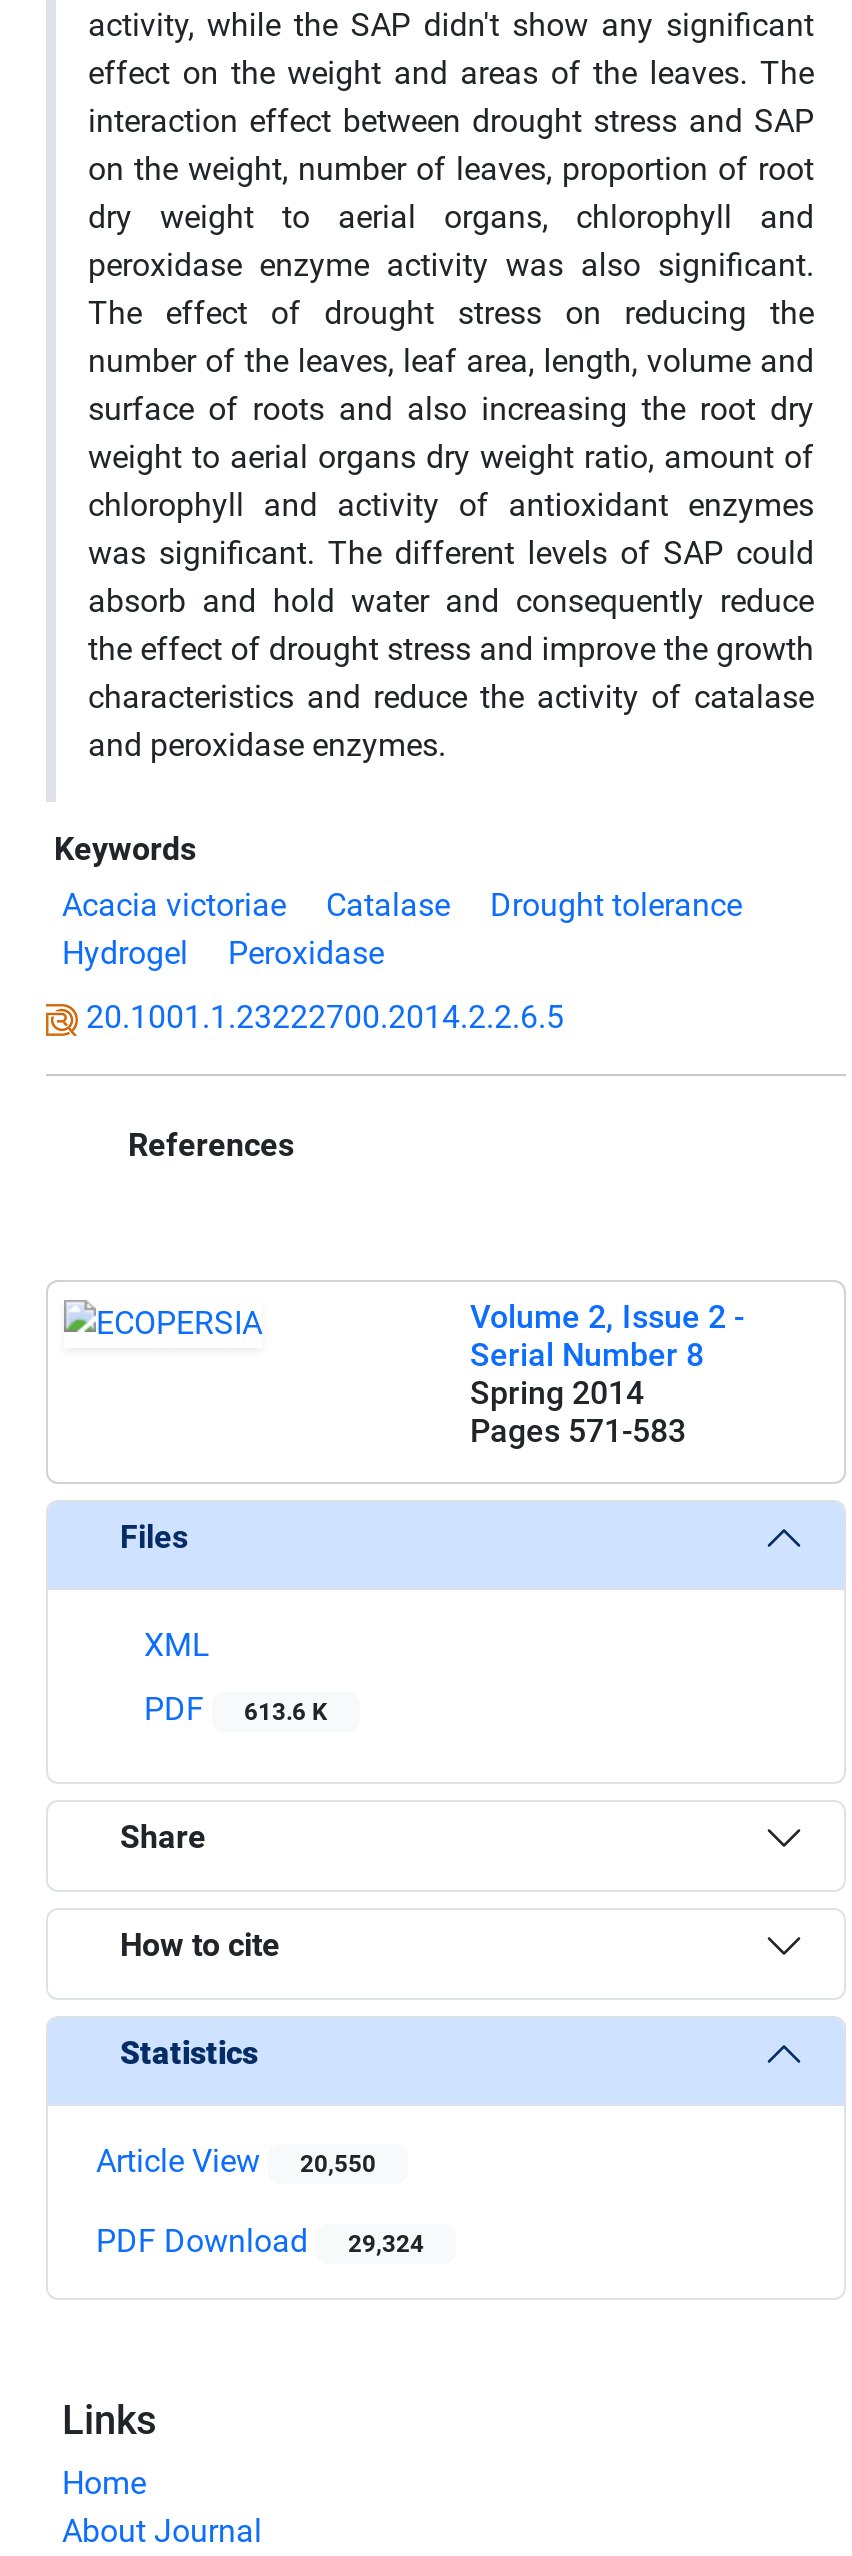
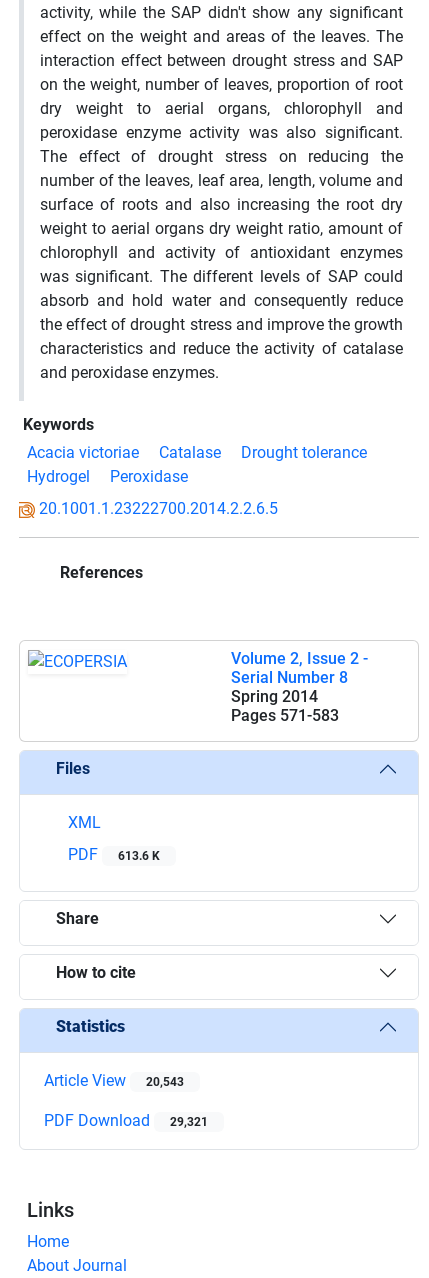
[96,2142,376,2180] Article View 20,550 -> [44,1071,184,1090] Article View 20,543
[96,2222,424,2260] PDF Download 29,324 -> [44,1111,208,1130] PDF Download 29,321

